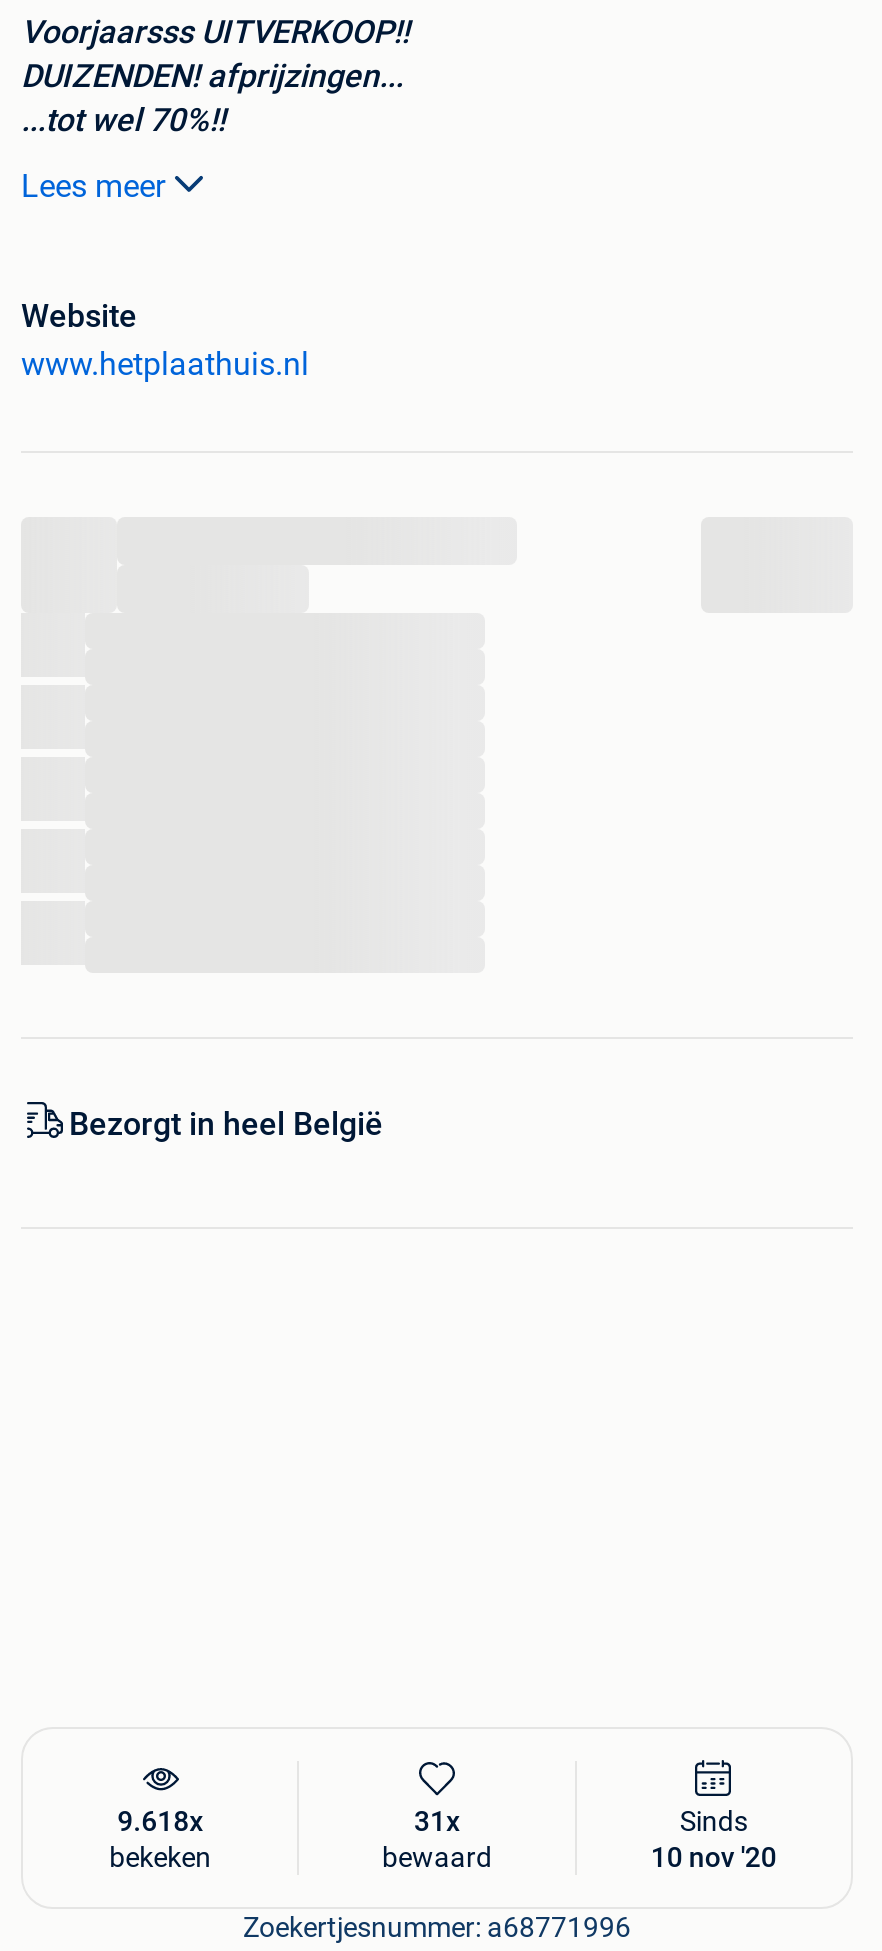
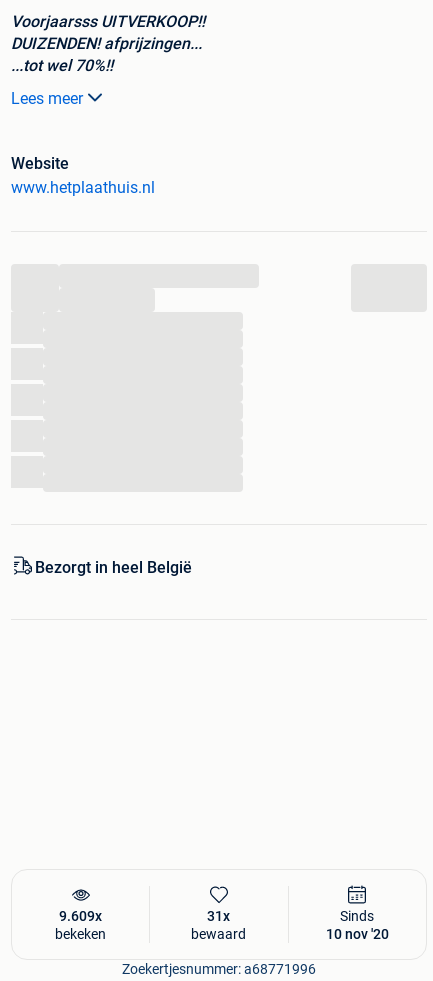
[117,1805,203,1837] 9.618x -> [59,908,102,924] 9.609x

